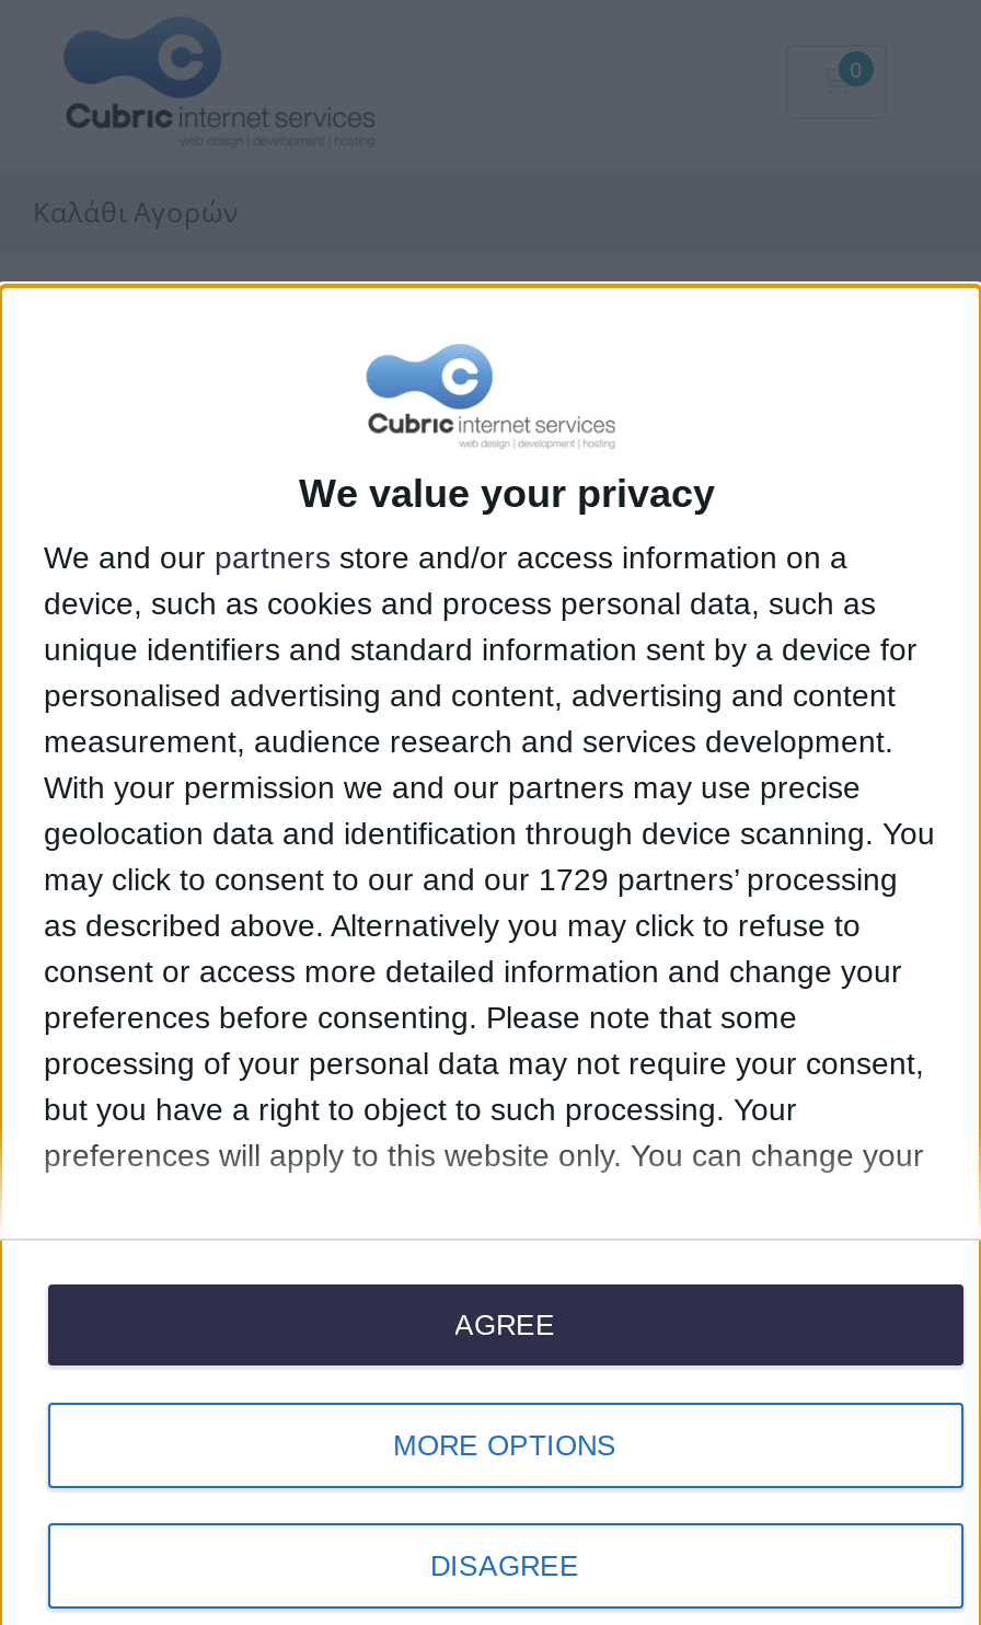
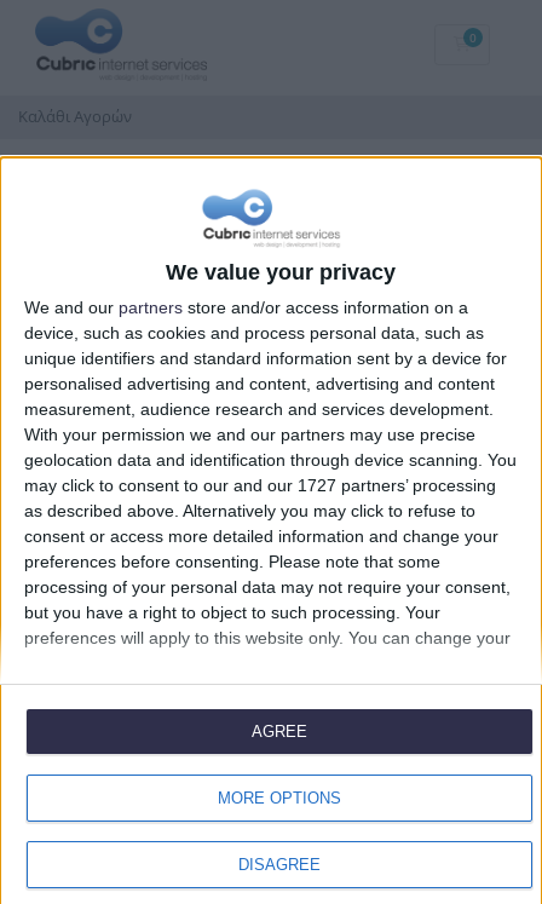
[44,863,898,898] may click to consent to our and our 1729 partners’ processing -> [24,476,496,495] may click to consent to our and our 1727 partners’ processing

